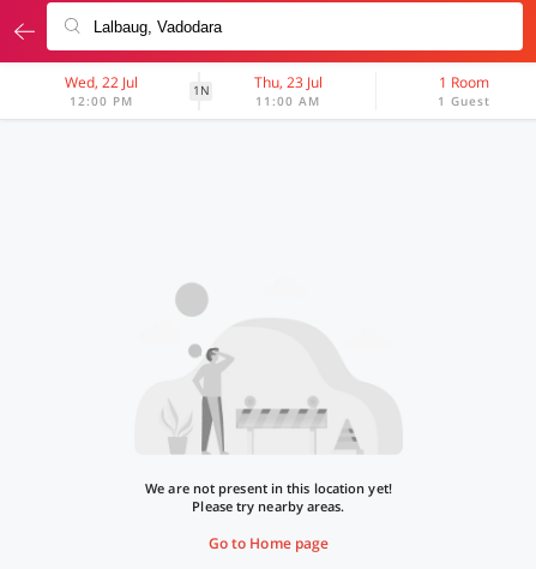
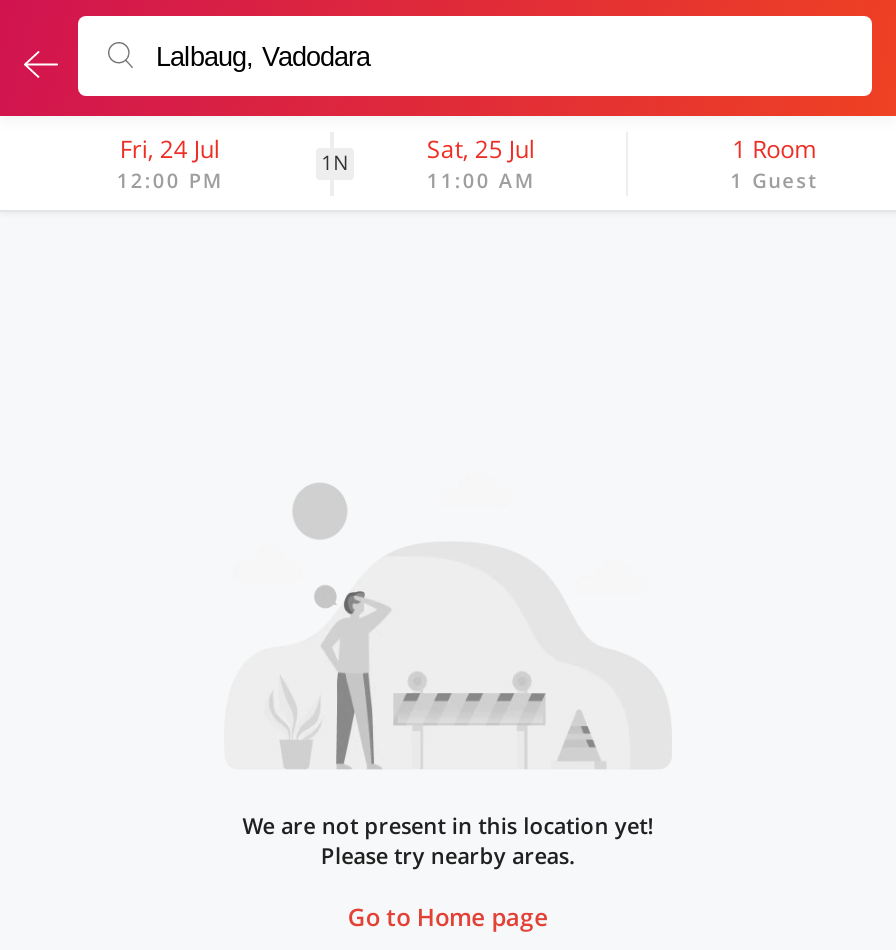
[65,72,138,92] Wed, 22 Jul -> [120,132,220,166] Fri, 24 Jul
[254,72,322,92] Thu, 23 Jul -> [427,132,535,166] Sat, 25 Jul

